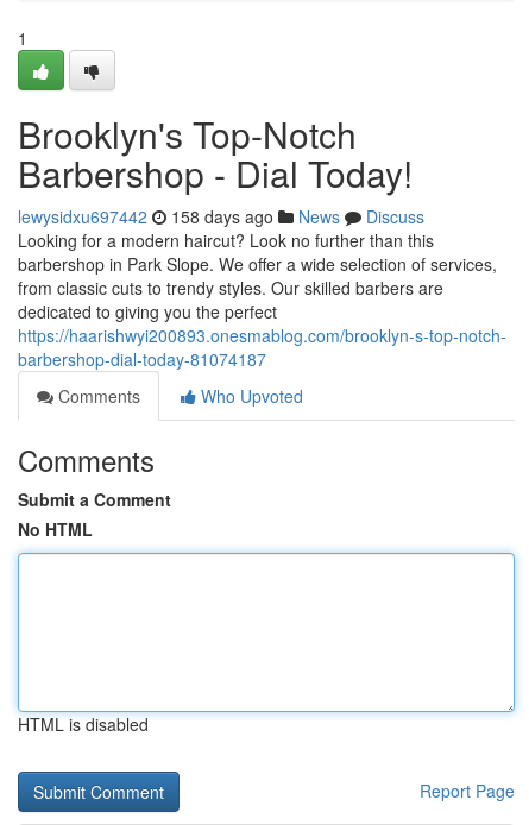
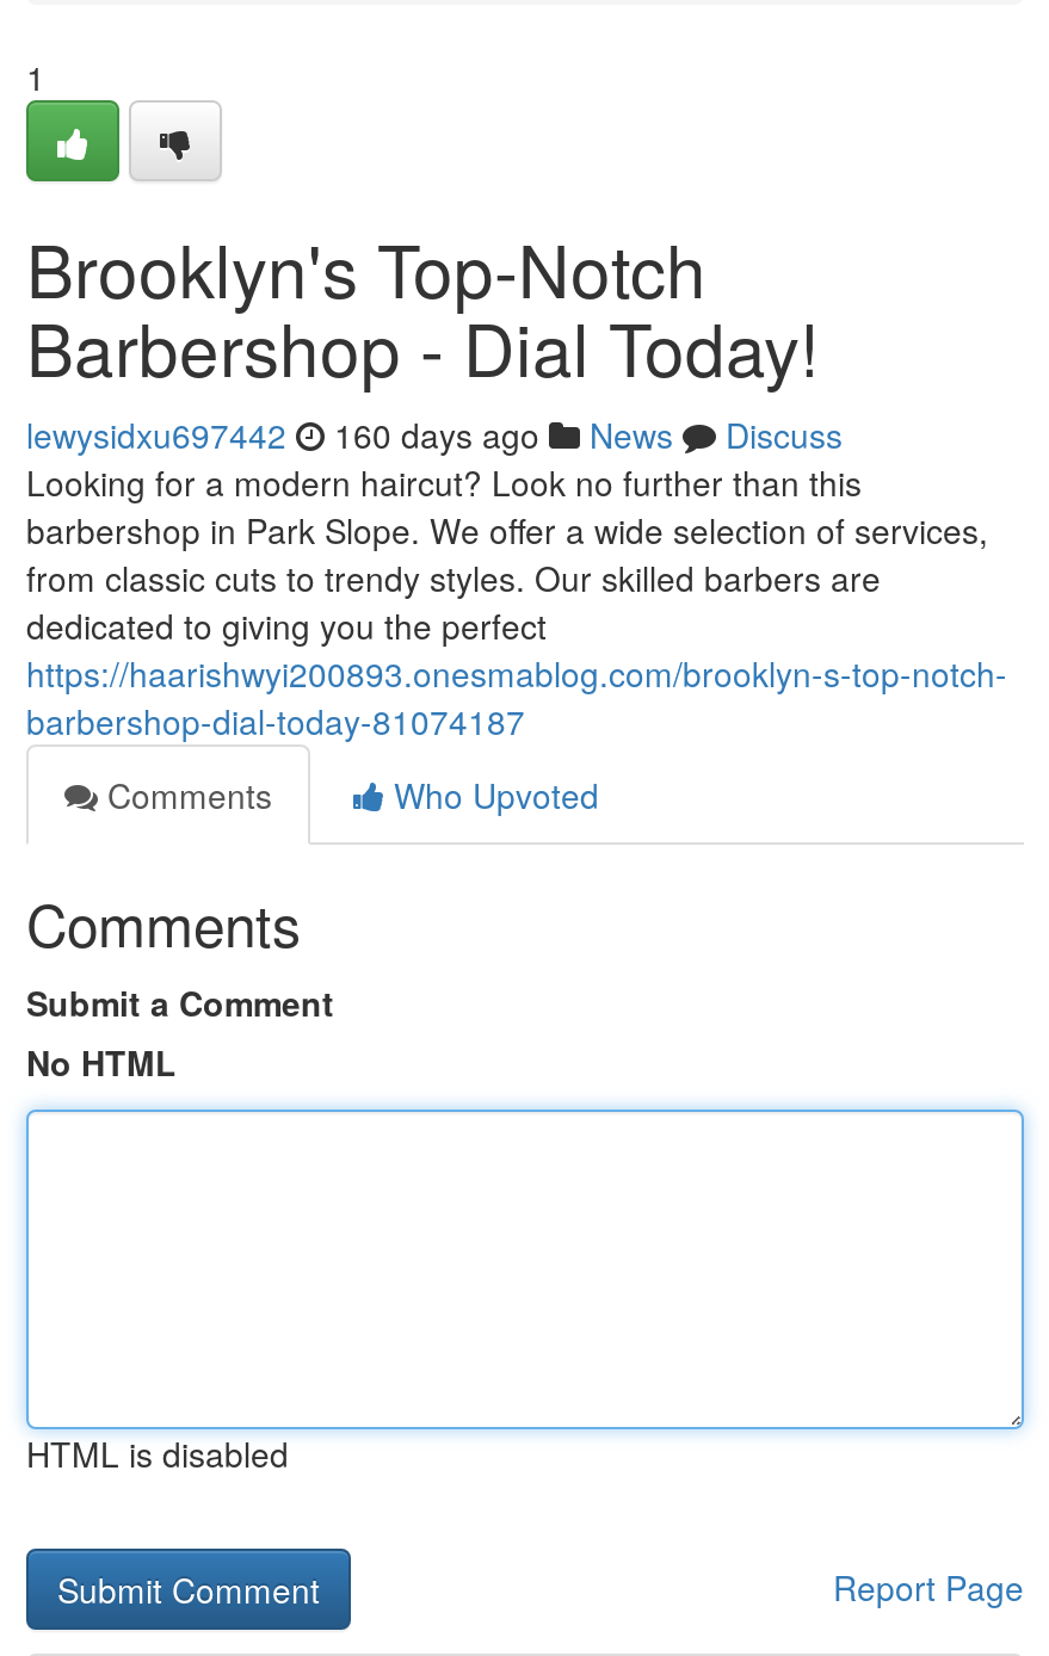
[18,204,424,228] lewysidxu697442 158 days ago News Discuss -> [26,410,843,458] lewysidxu697442 160 days ago News Discuss

